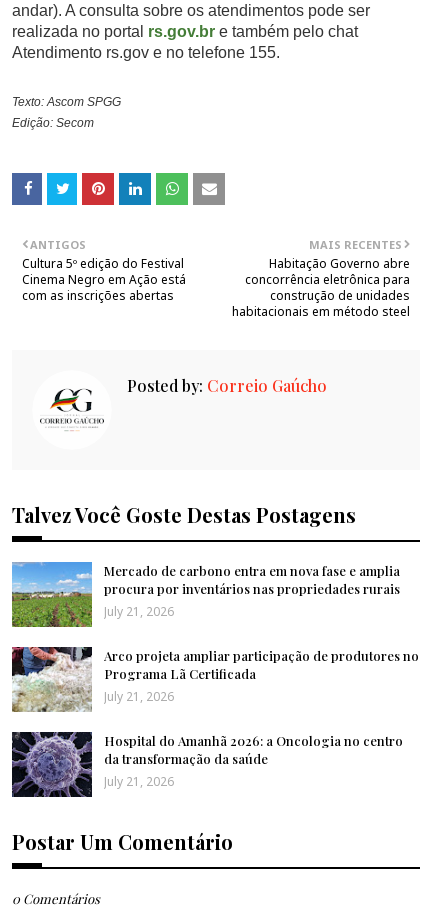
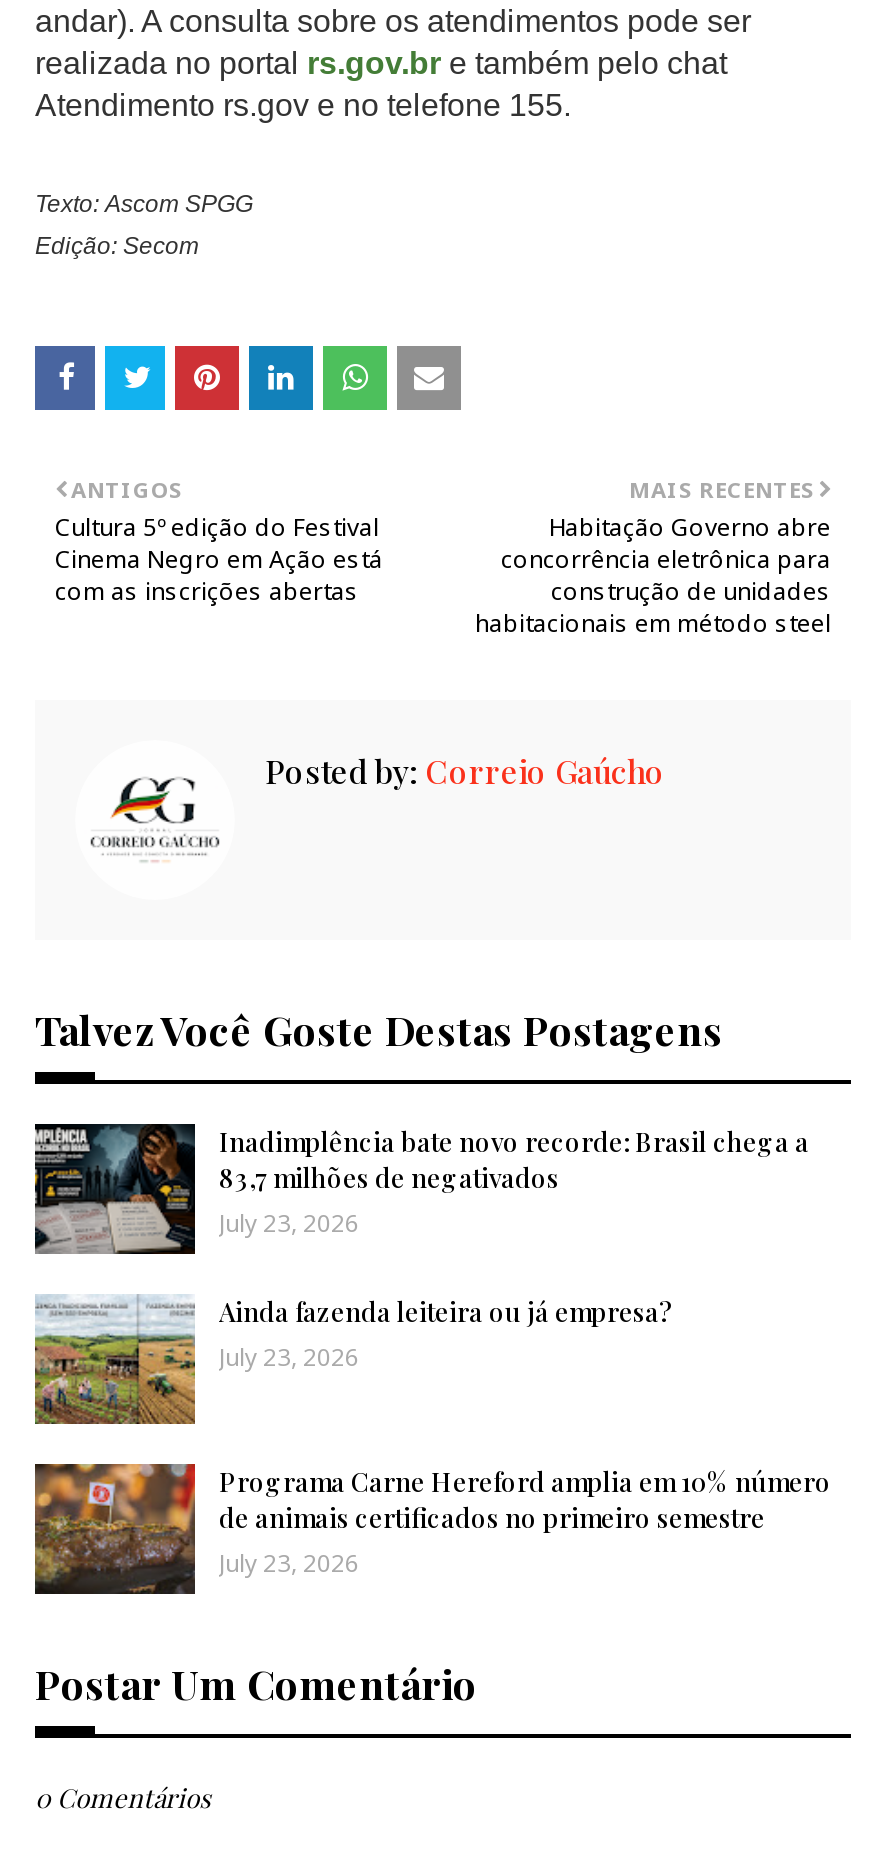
[11,561,400,628] [image] | Mercado de carbono entra em nova fase e amplia | procura por inventários nas propriedades rurais | July 21, 2026 -> [33,1122,809,1256] [image] | Inadimplência bate novo recorde: Brasil chega a | 83,7 milhões de negativados | July 23, 2026
[11,646,419,712] [image] | Arco projeta ampliar participação de produtores no | Programa Lã Certificada | July 21, 2026 -> [33,1294,673,1426] [image] | Ainda fazenda leiteira ou já empresa? | July 23, 2026
[11,731,403,798] [image] | Hospital do Amanhã 2026: a Oncologia no centro | da transformação da saúde | July 21, 2026 -> [33,1462,831,1594] [image] | Programa Carne Hereford amplia em 10% número | de animais certificados no primeiro semestre | July 23, 2026

